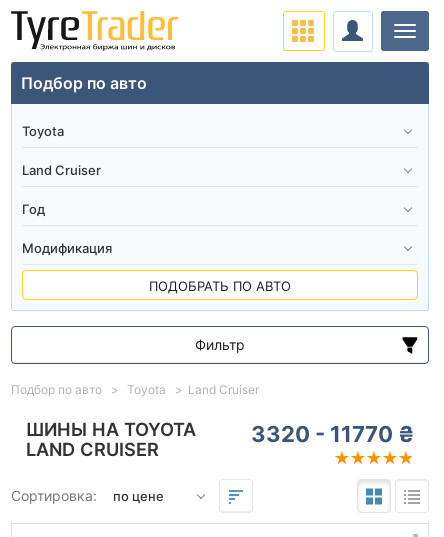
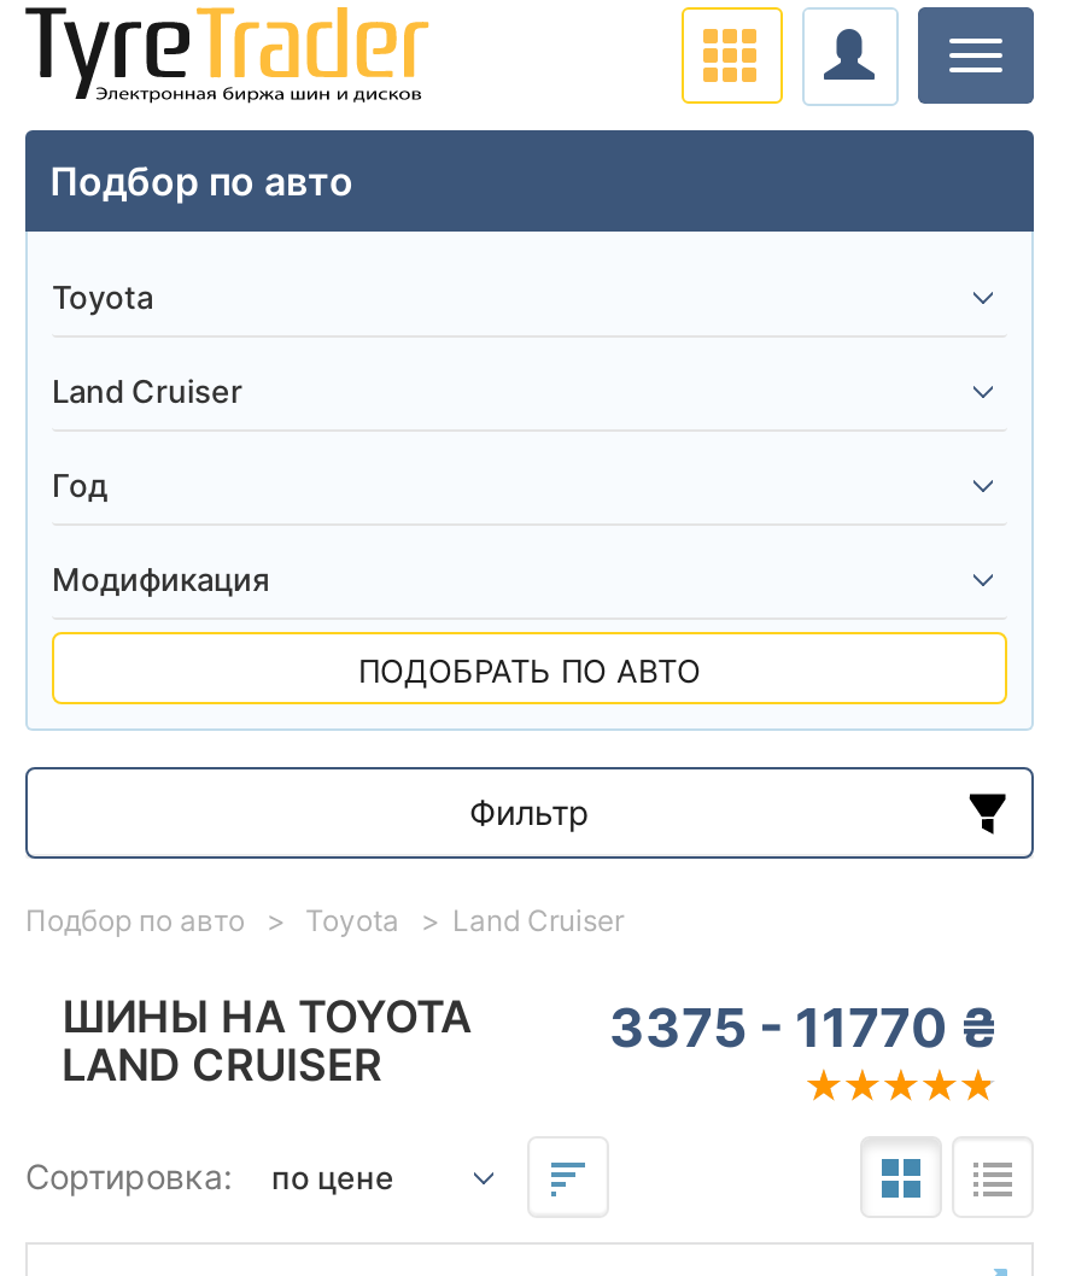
[251,421,414,447] 3320 - 11770 ₴ -> [609,996,998,1059] 3375 - 11770 ₴

